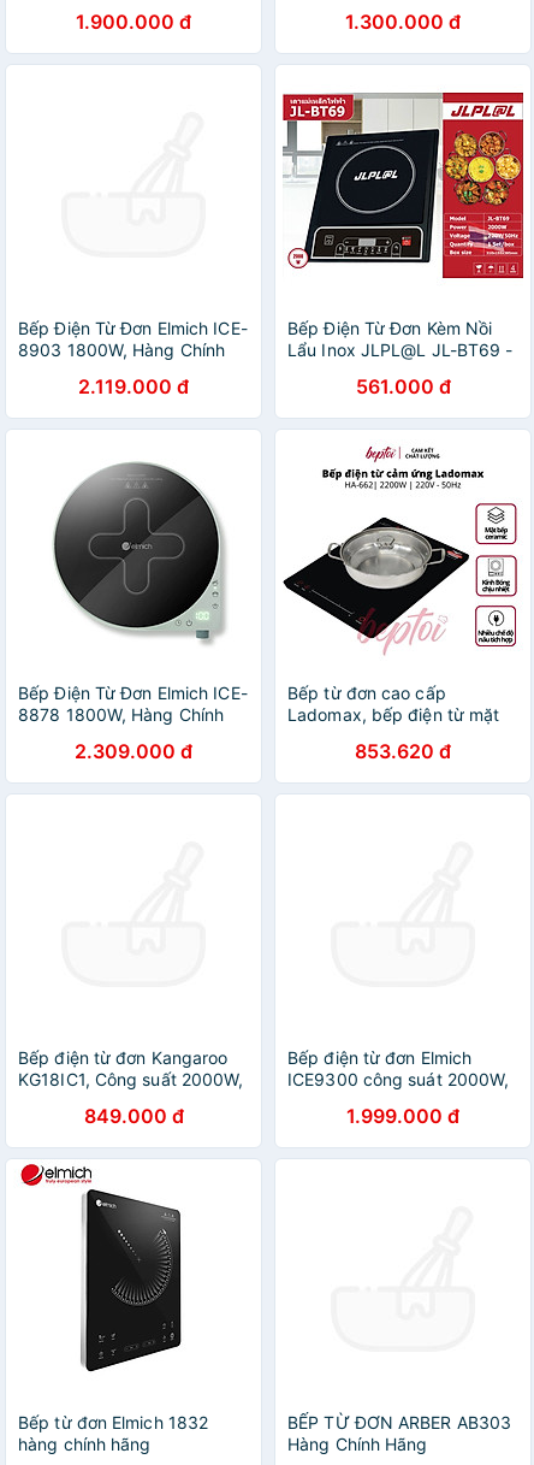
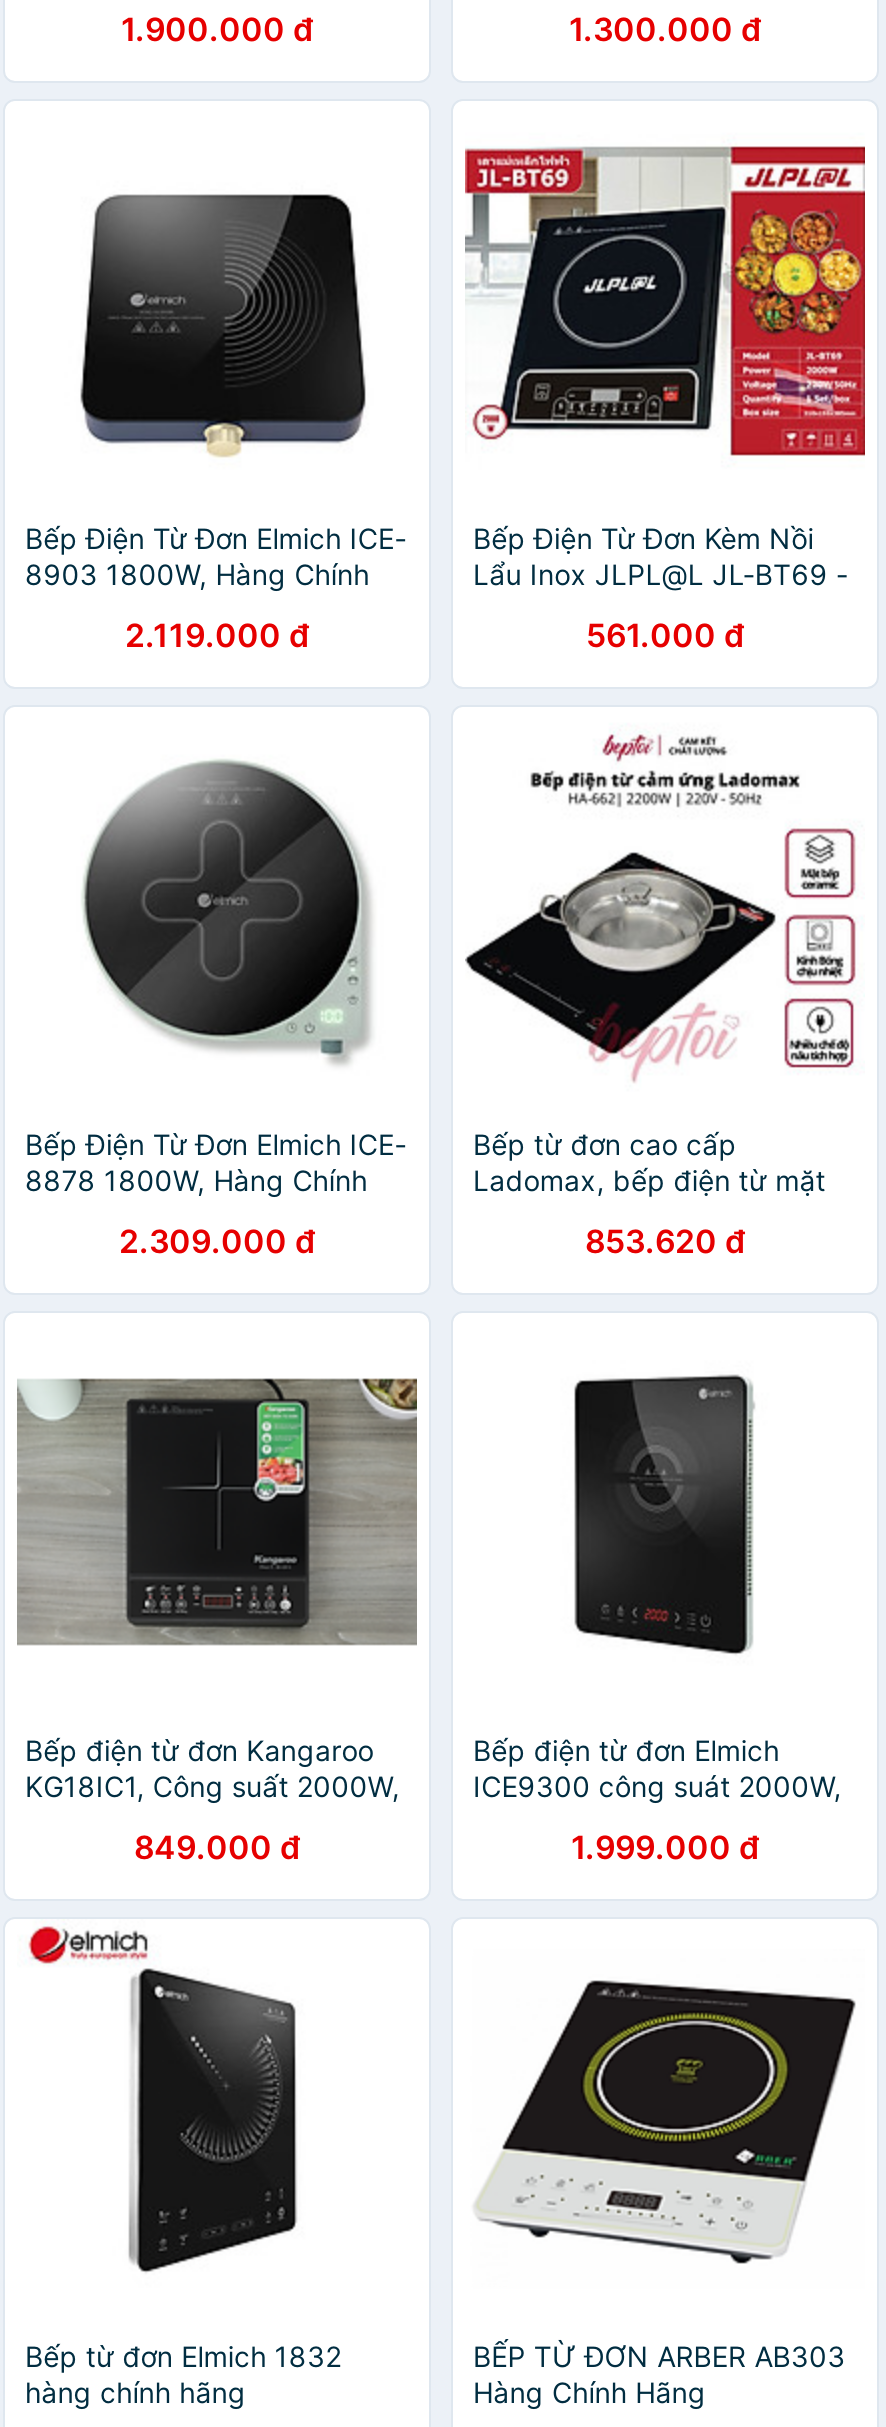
none -> [79,193,367,457] [image]
none -> [15,1377,419,1647] [image]
none -> [573,1373,755,1655] [image]
none -> [475,1979,857,2265] [image]

